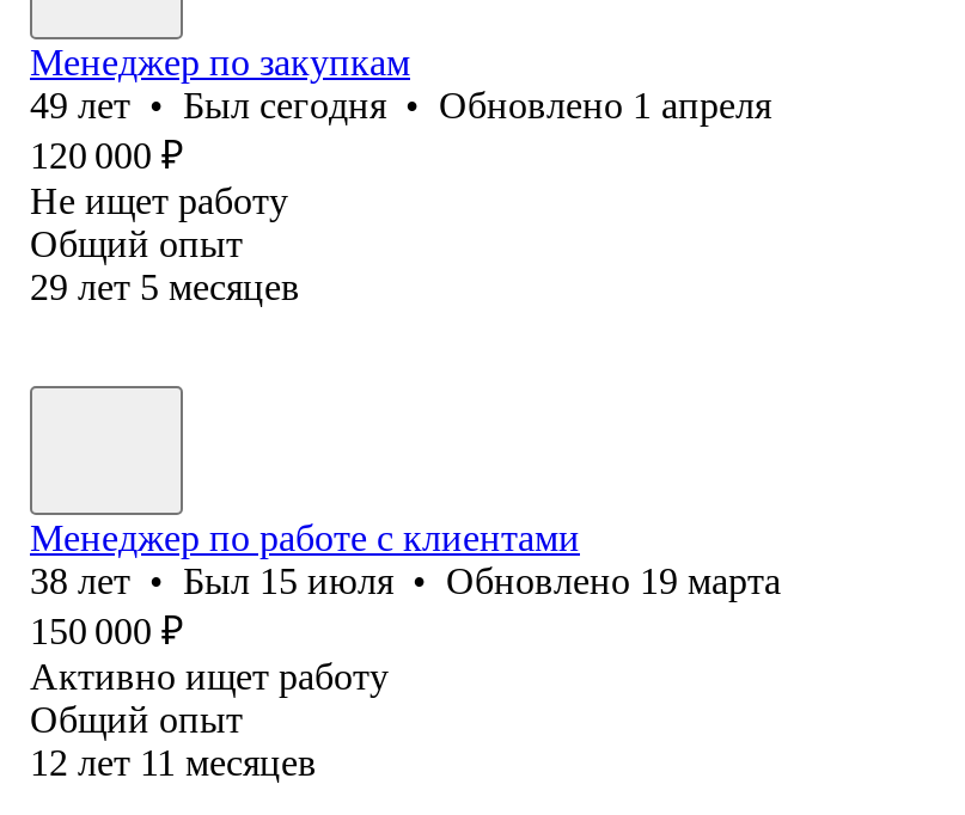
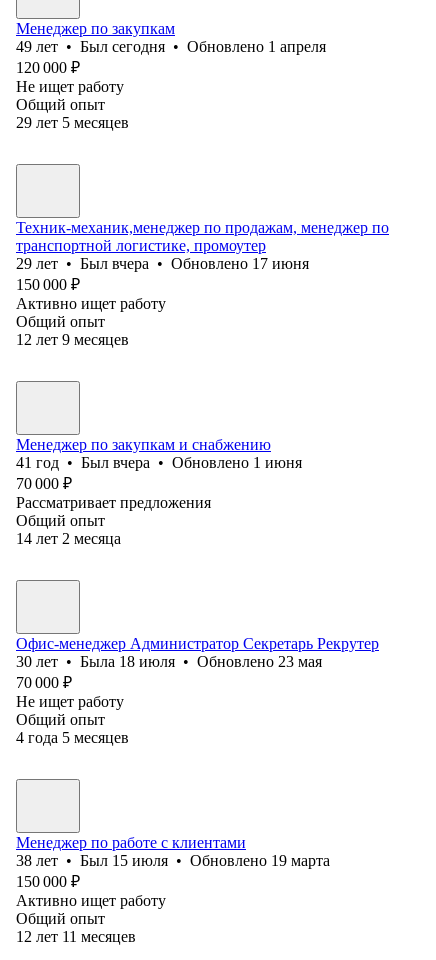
none -> [16,219,389,348] Техник-механик,менеджер по продажам, менеджер по | транспортной логистике, промоутер | 29 лет • Был вчера • Обновлено 17 июня | 150 000 ₽ | Активно ищет работу | Общий опыт | 12 лет 9 месяцев
none -> [16,436,302,547] Менеджер по закупкам и снабжению | 41 год • Был вчера • Обновлено 1 июня | 70 000 ₽ | Рассматривает предложения | Общий опыт | 14 лет 2 месяца
none -> [16,635,379,746] Офис-менеджер Администратор Секретарь Рекрутер | 30 лет • Была 18 июля • Обновлено 23 мая | 70 000 ₽ | Не ищет работу | Общий опыт | 4 года 5 месяцев

